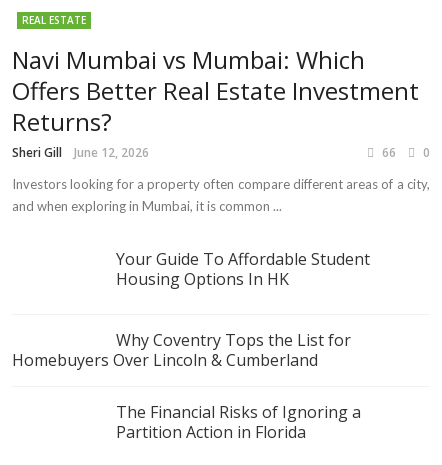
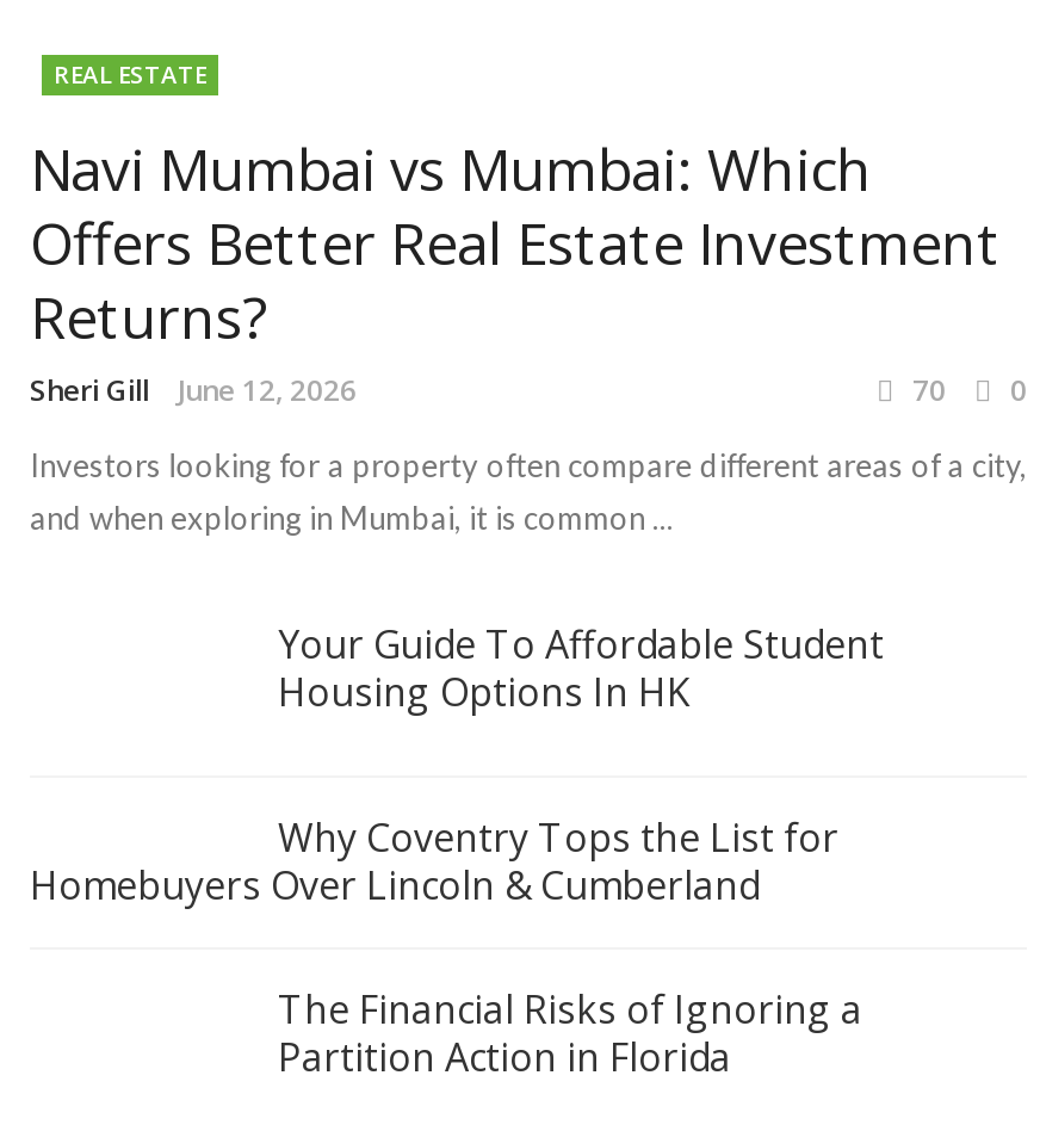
[382,144,430,161] 66 0 -> [912,370,1027,410] 70 0

